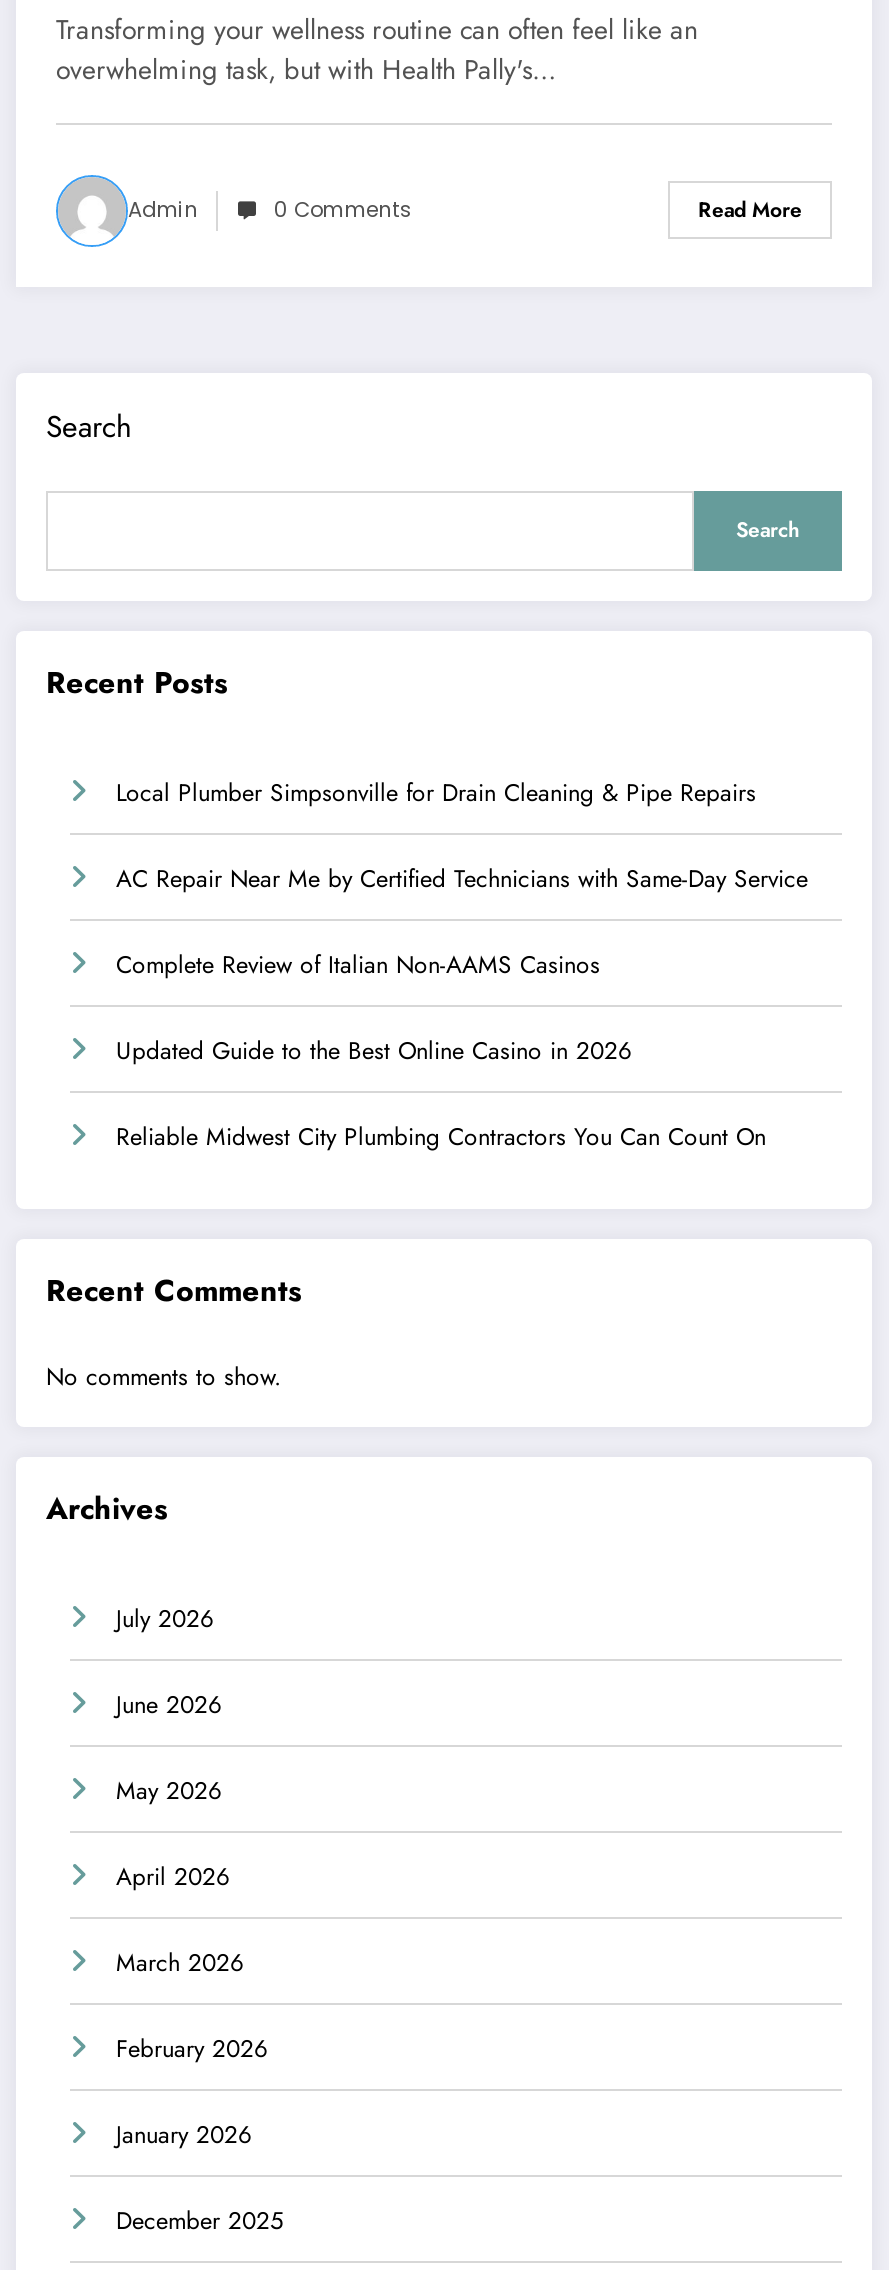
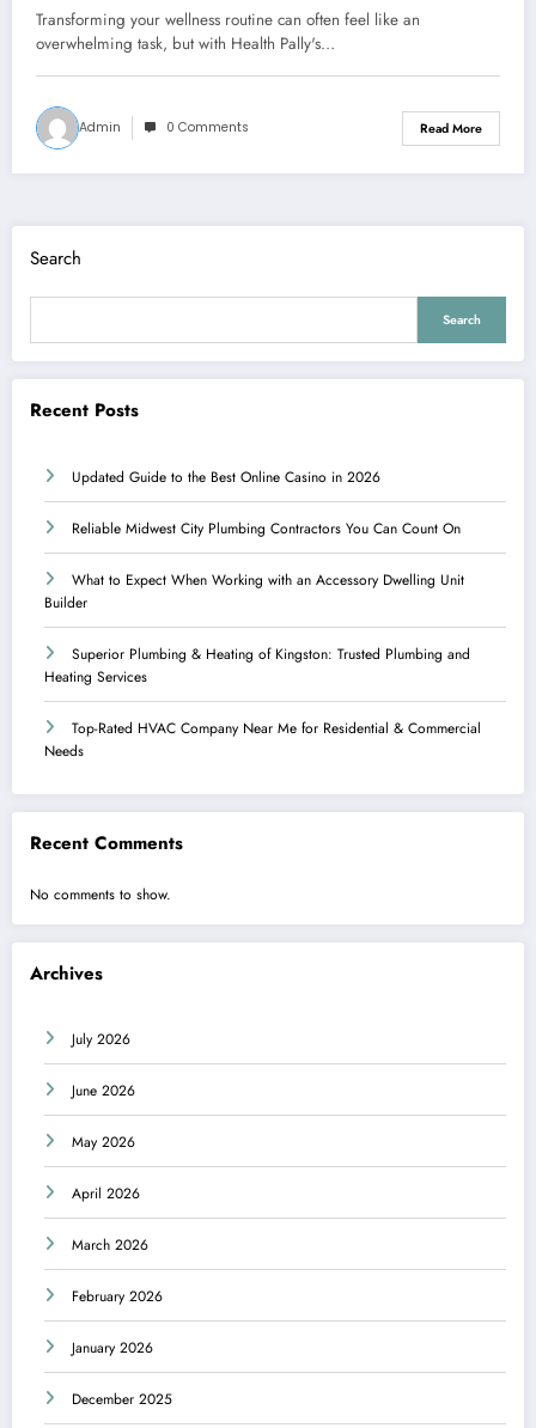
[116,775,808,983] Local Plumber Simpsonville for Drain Cleaning & Pipe Repairs | AC Repair Near Me by Certified Technicians with Same-Day Service | Complete Review of Italian Non-AAMS Casinos -> none
moved [116,1033,766,1155] -> [72,466,461,539]: Updated Guide to the Best Online Casino in 2026 | Reliable Midwest City Plumbing Contractors You Can Count On
none -> [44,569,481,762] What to Expect When Working with an Accessory Dwelling Unit | Builder | Superior Plumbing & Heating of Kingston: Trusted Plumbing and | Heating Services | Top-Rated HVAC Company Near Me for Residential & Commercial | Needs

